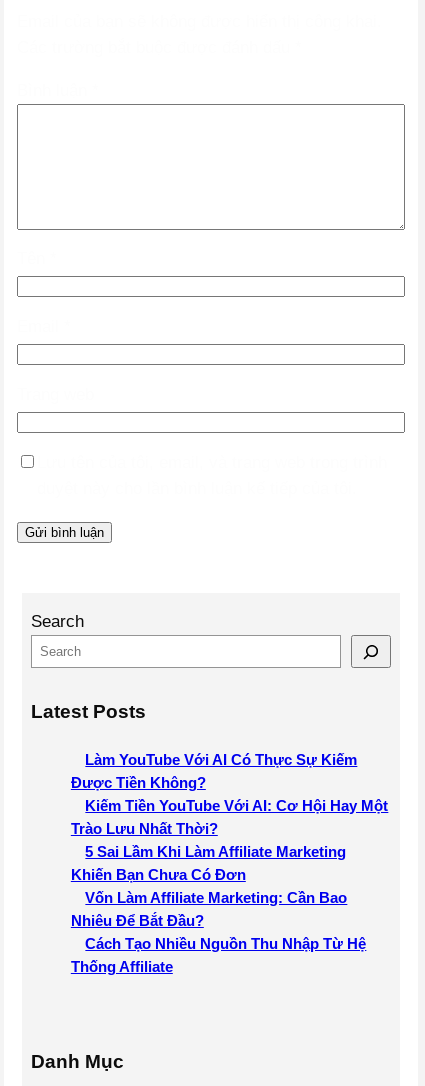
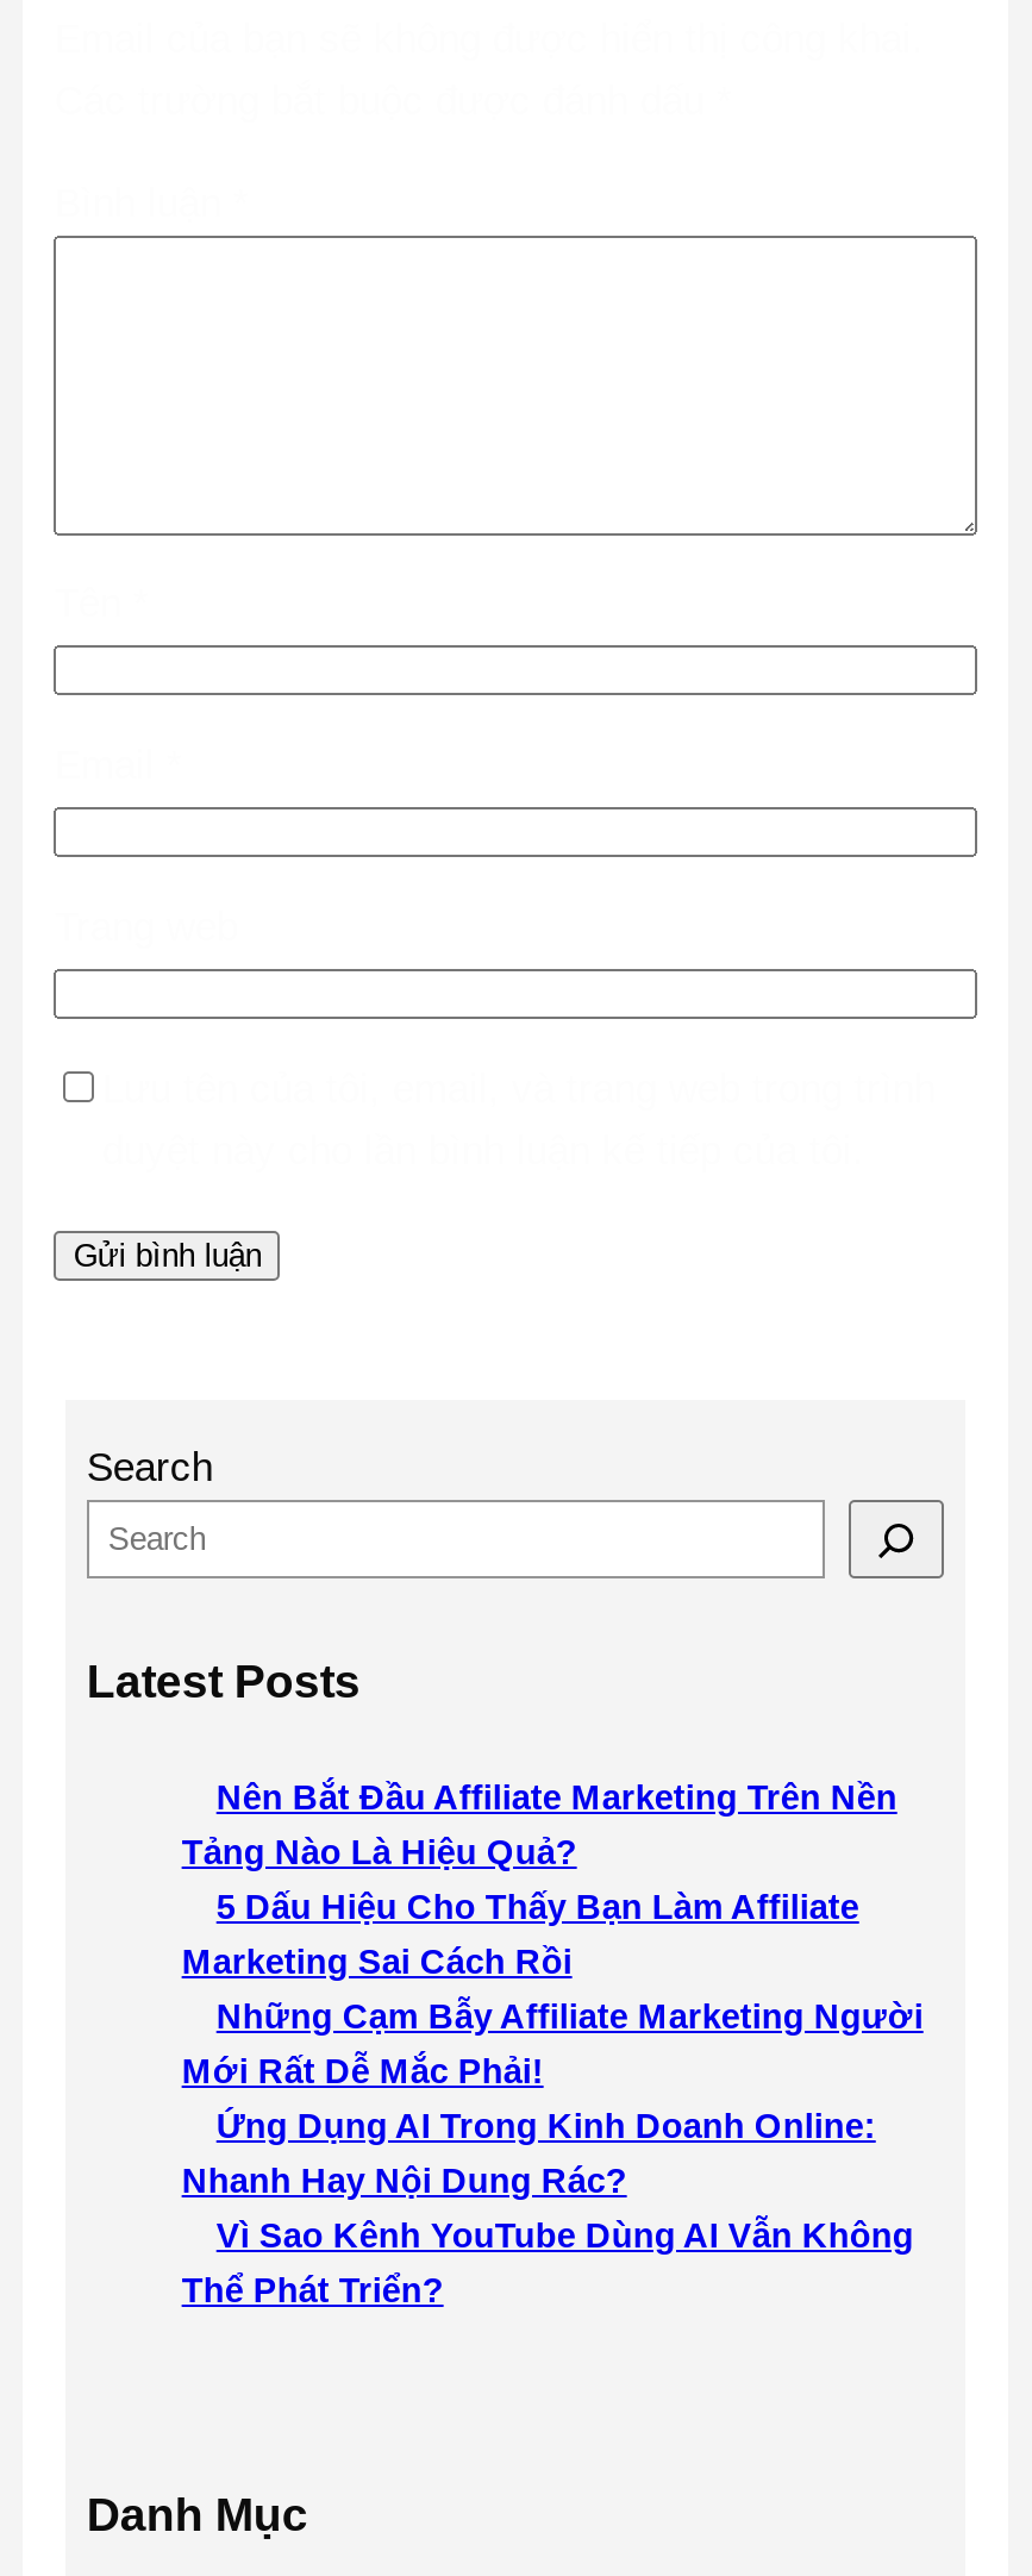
[71,752,388,975] Làm YouTube Với AI Có Thực Sự Kiếm | Được Tiền Không? | Kiếm Tiền YouTube Với AI: Cơ Hội Hay Một | Trào Lưu Nhất Thời? | 5 Sai Lầm Khi Làm Affiliate Marketing | Khiến Bạn Chưa Có Đơn | Vốn Làm Affiliate Marketing: Cần Bao | Nhiêu Để Bắt Đầu? | Cách Tạo Nhiều Nguồn Thu Nhập Từ Hệ | Thống Affiliate -> [182,1778,923,2309] Nên Bắt Đầu Affiliate Marketing Trên Nền | Tảng Nào Là Hiệu Quả? | 5 Dấu Hiệu Cho Thấy Bạn Làm Affiliate | Marketing Sai Cách Rồi | Những Cạm Bẫy Affiliate Marketing Người | Mới Rất Dễ Mắc Phải! | Ứng Dụng AI Trong Kinh Doanh Online: | Nhanh Hay Nội Dung Rác? | Vì Sao Kênh YouTube Dùng AI Vẫn Không | Thể Phát Triển?

